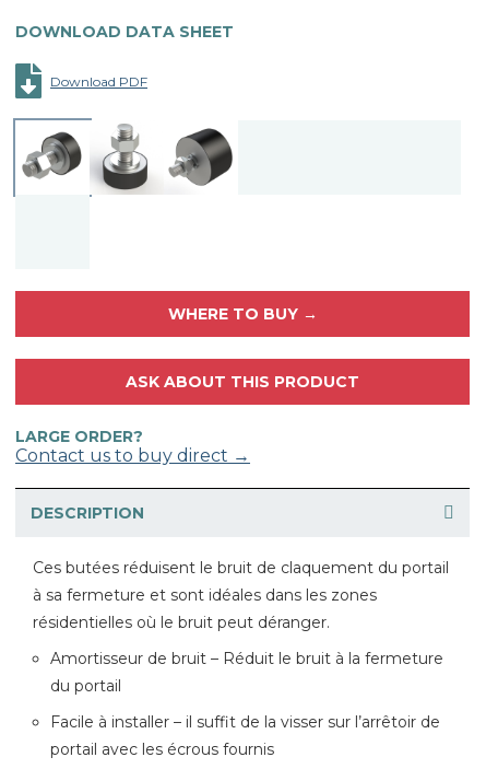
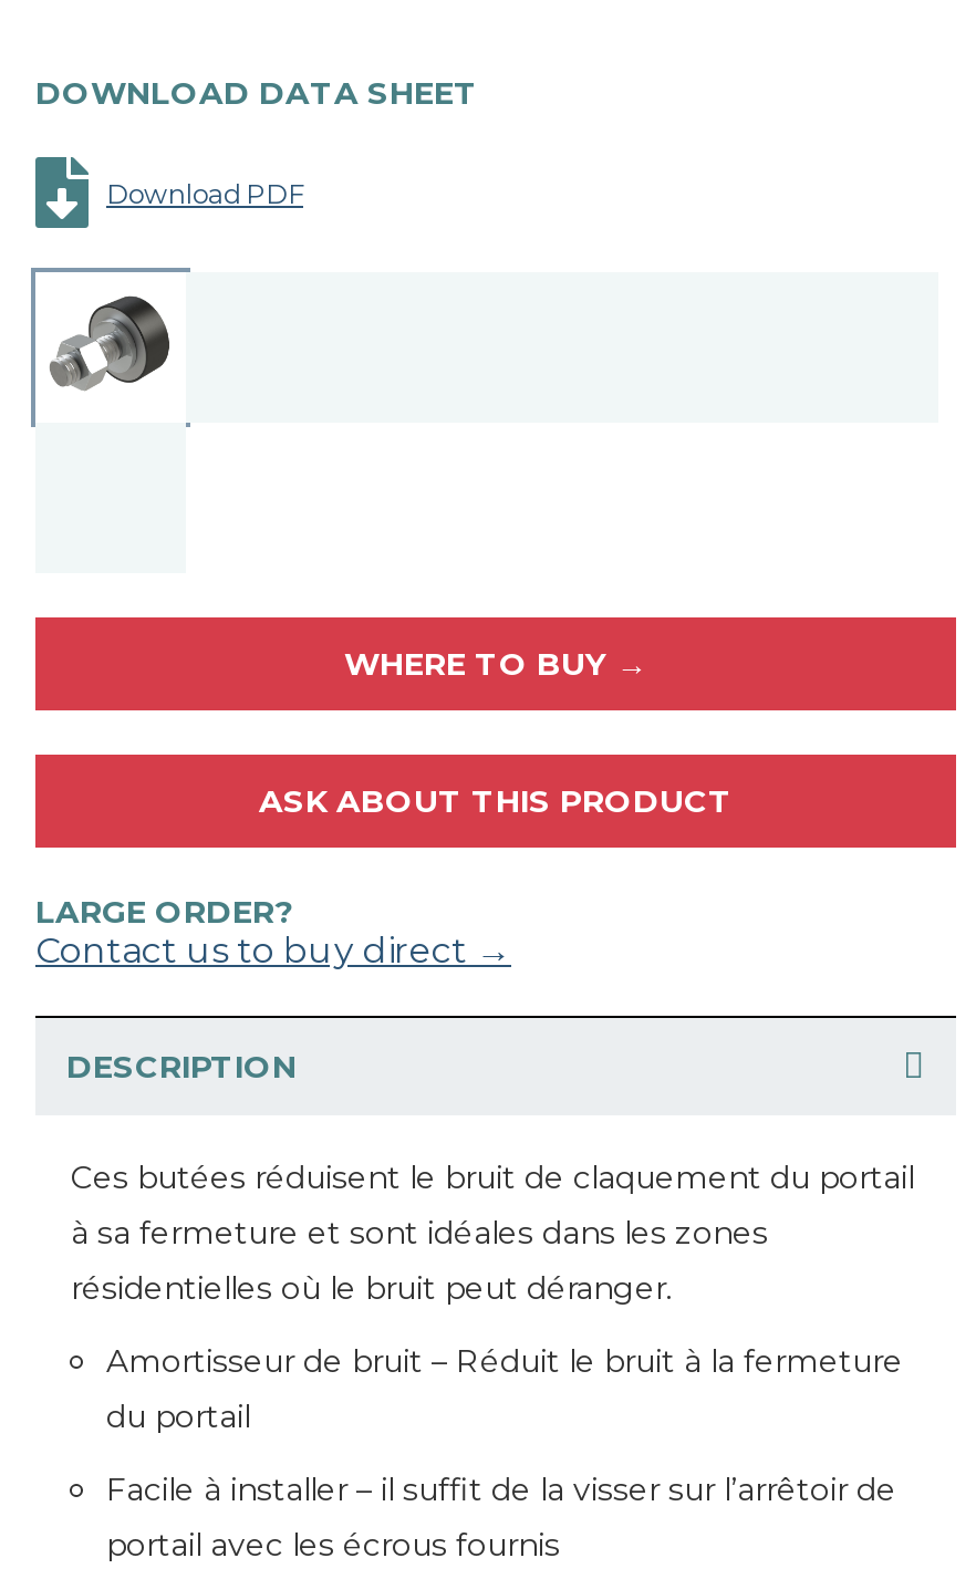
[91,124,149,194] [image] -> none
[168,128,234,186] [image] -> none

